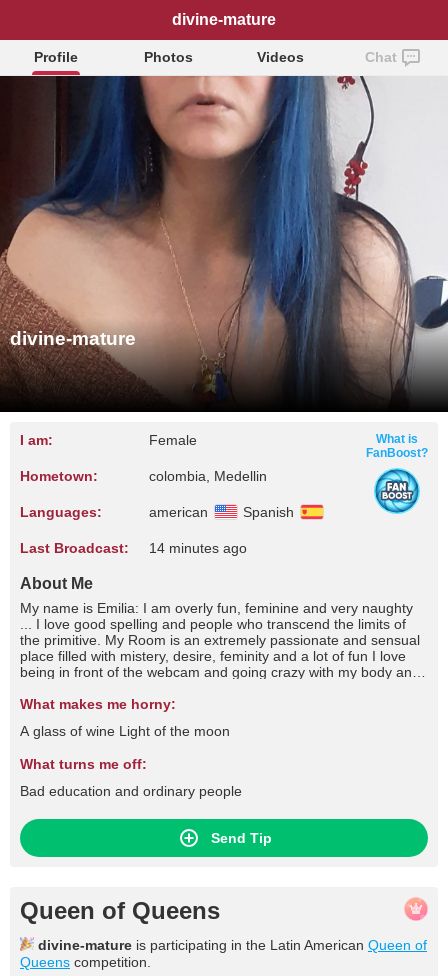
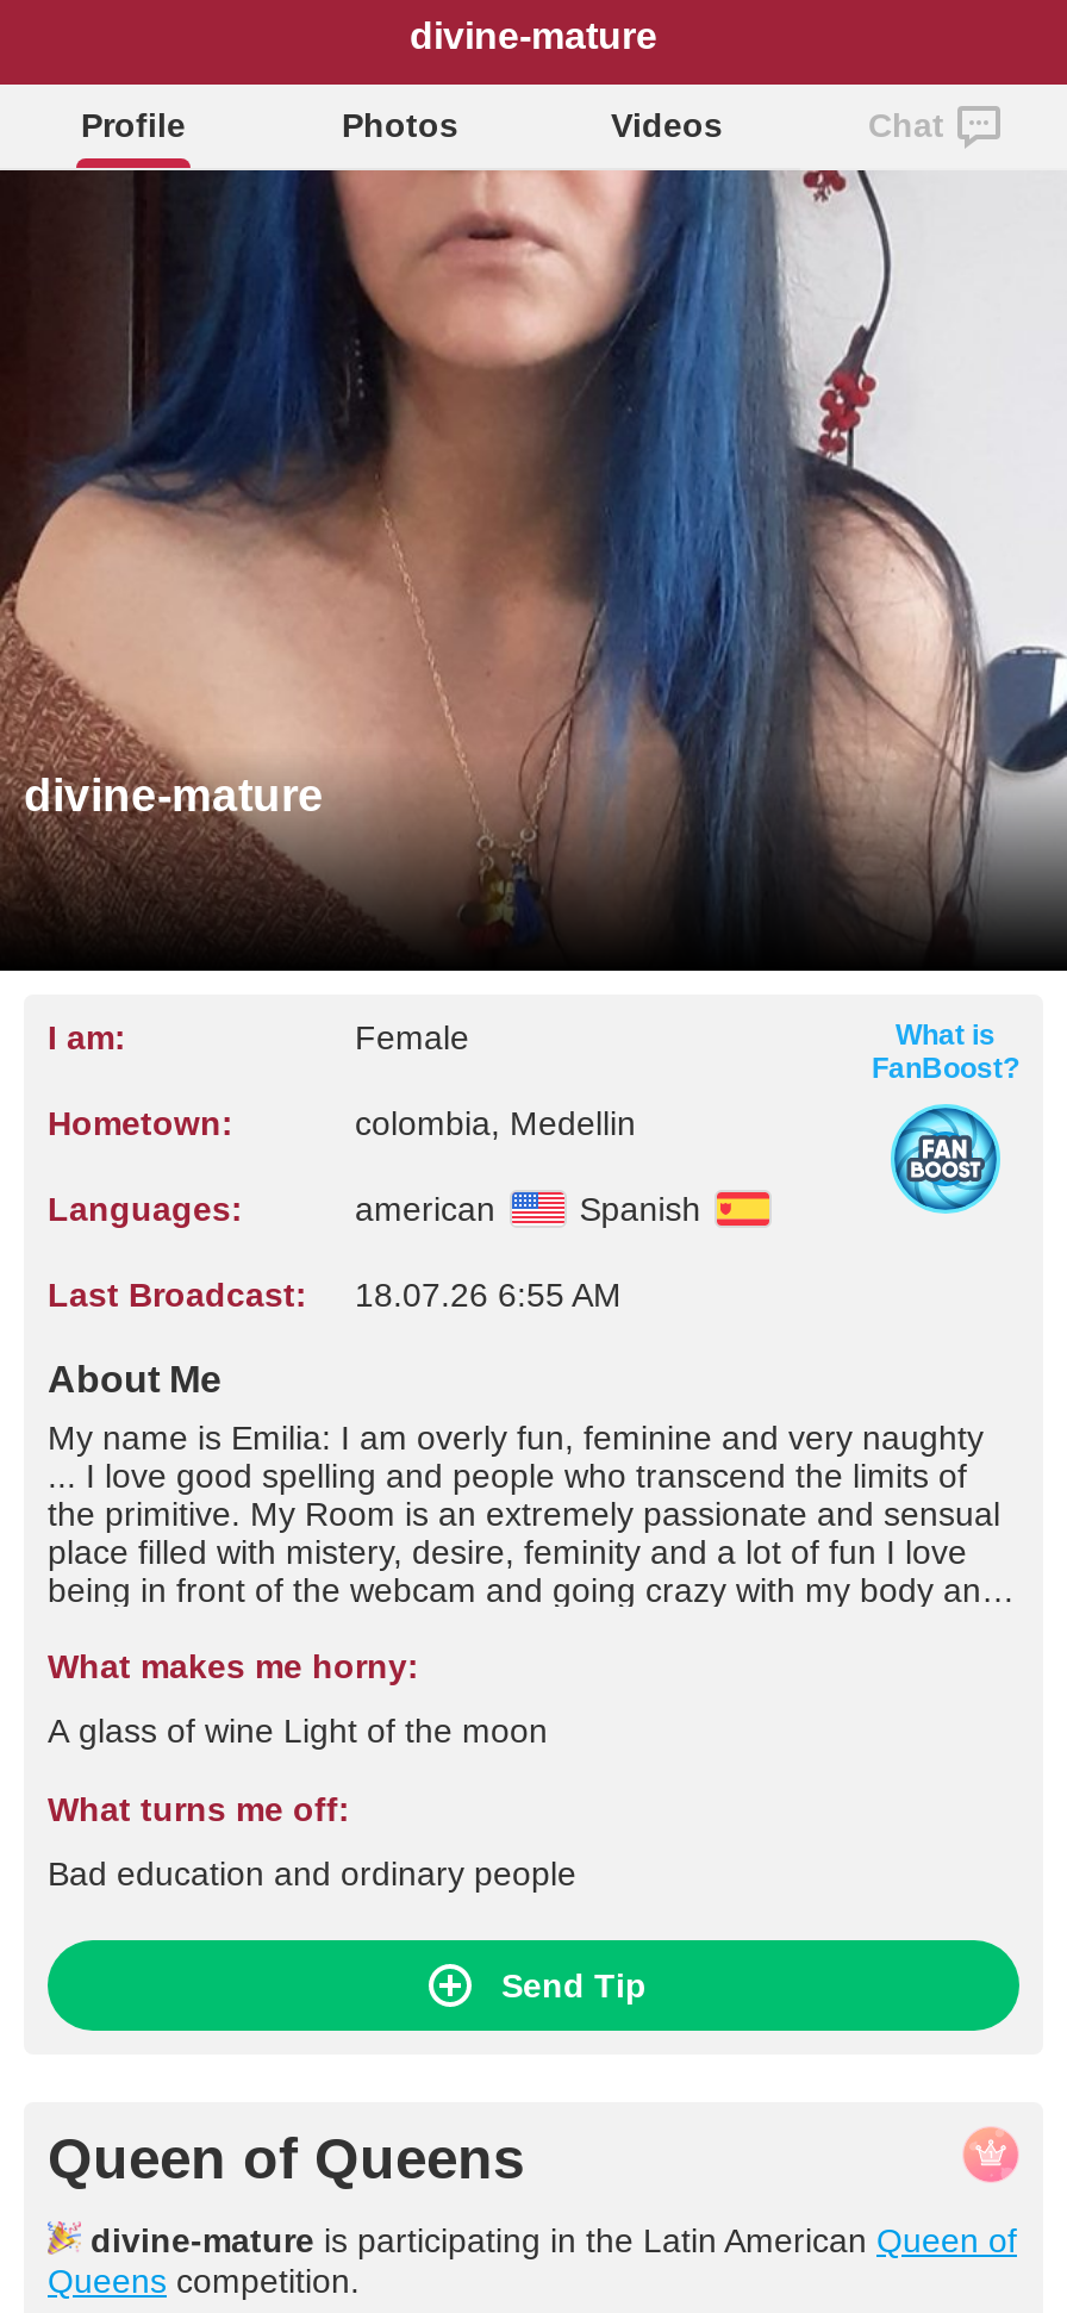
[20,540,247,556] Last Broadcast: 14 minutes ago -> [48,1276,622,1314] Last Broadcast: 18.07.26 6:55 AM

